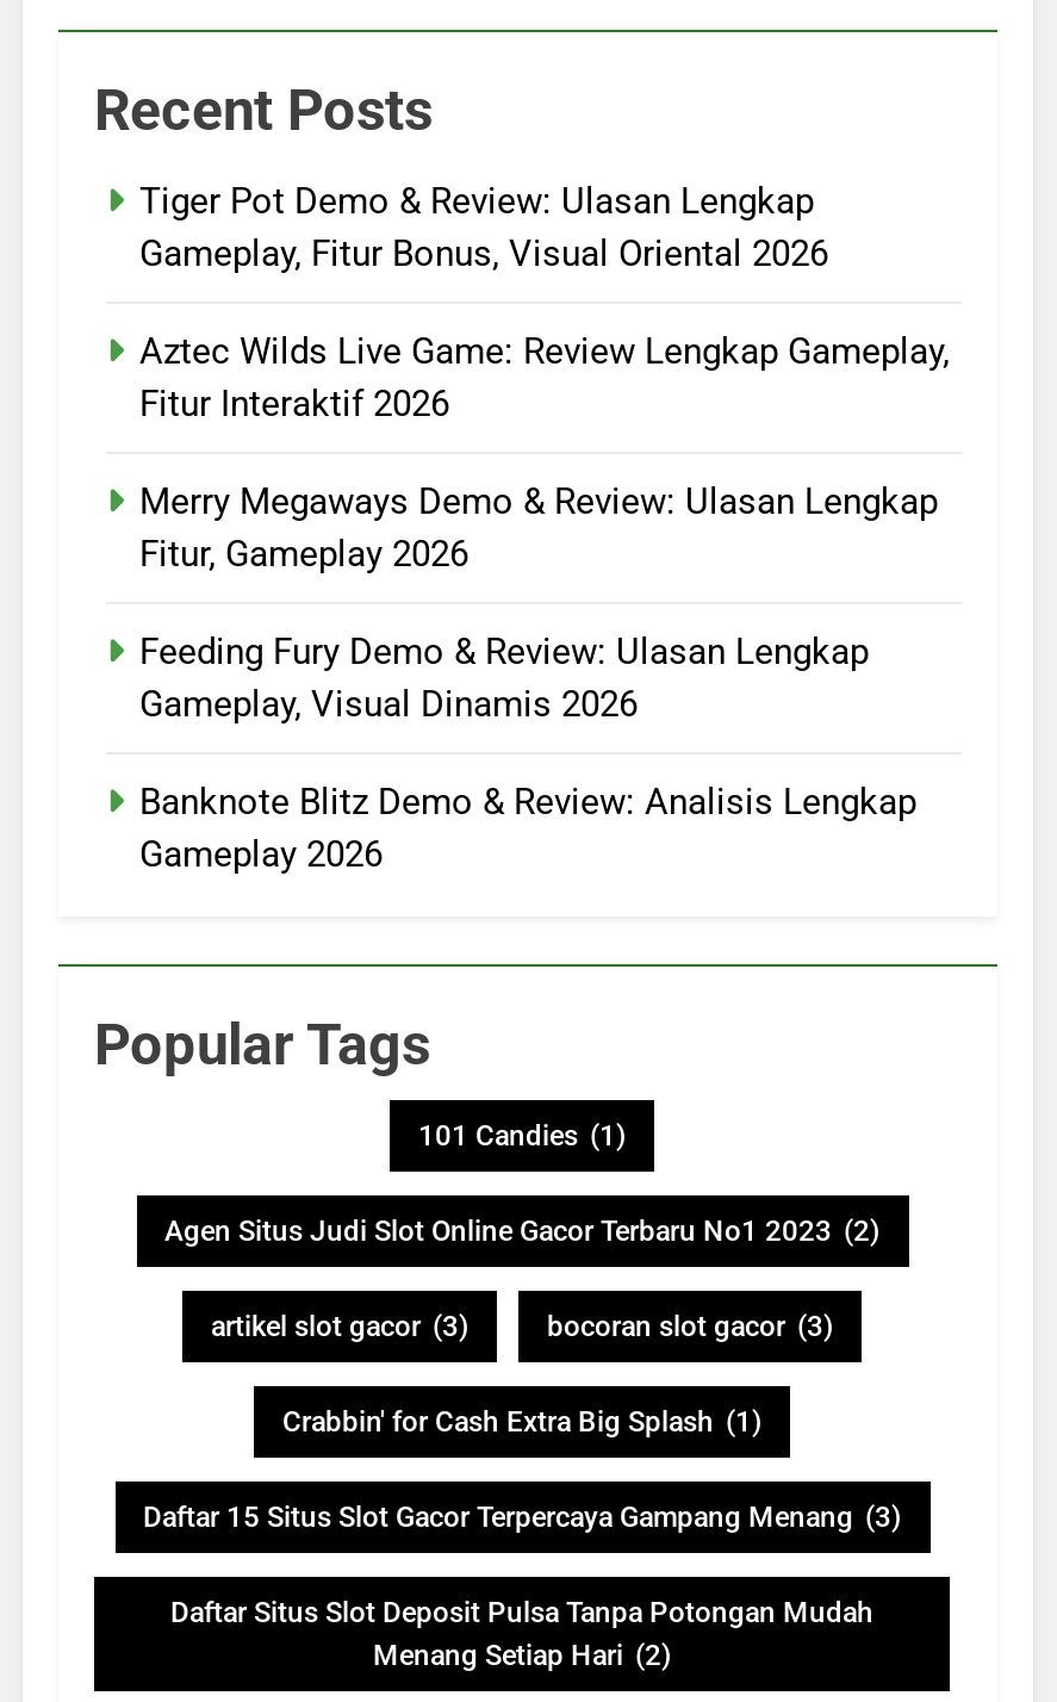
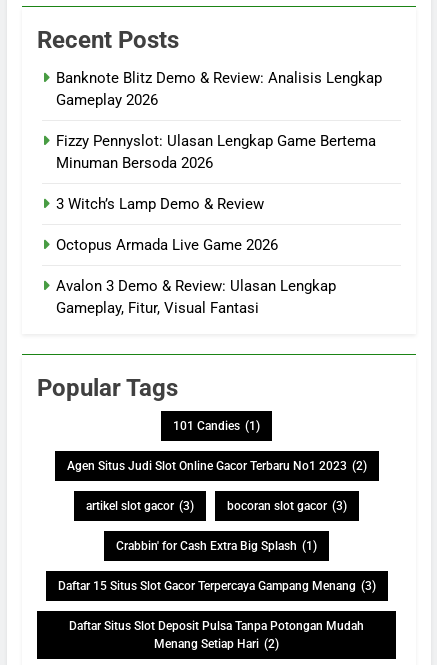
[139,180,950,726] Tiger Pot Demo & Review: Ulasan Lengkap | Gameplay, Fitur Bonus, Visual Oriental 2026 | Aztec Wilds Live Game: Review Lengkap Gameplay, | Fitur Interaktif 2026 | Merry Megaways Demo & Review: Ulasan Lengkap | Fitur, Gameplay 2026 | Feeding Fury Demo & Review: Ulasan Lengkap | Gameplay, Visual Dinamis 2026 -> none
moved [139,781,916,876] -> [56,69,382,109]: Banknote Blitz Demo & Review: Analisis Lengkap | Gameplay 2026
none -> [56,132,376,317] Fizzy Pennyslot: Ulasan Lengkap Game Bertema | Minuman Bersoda 2026 | 3 Witch’s Lamp Demo & Review | Octopus Armada Live Game 2026 | Avalon 3 Demo & Review: Ulasan Lengkap | Gameplay, Fitur, Visual Fantasi

